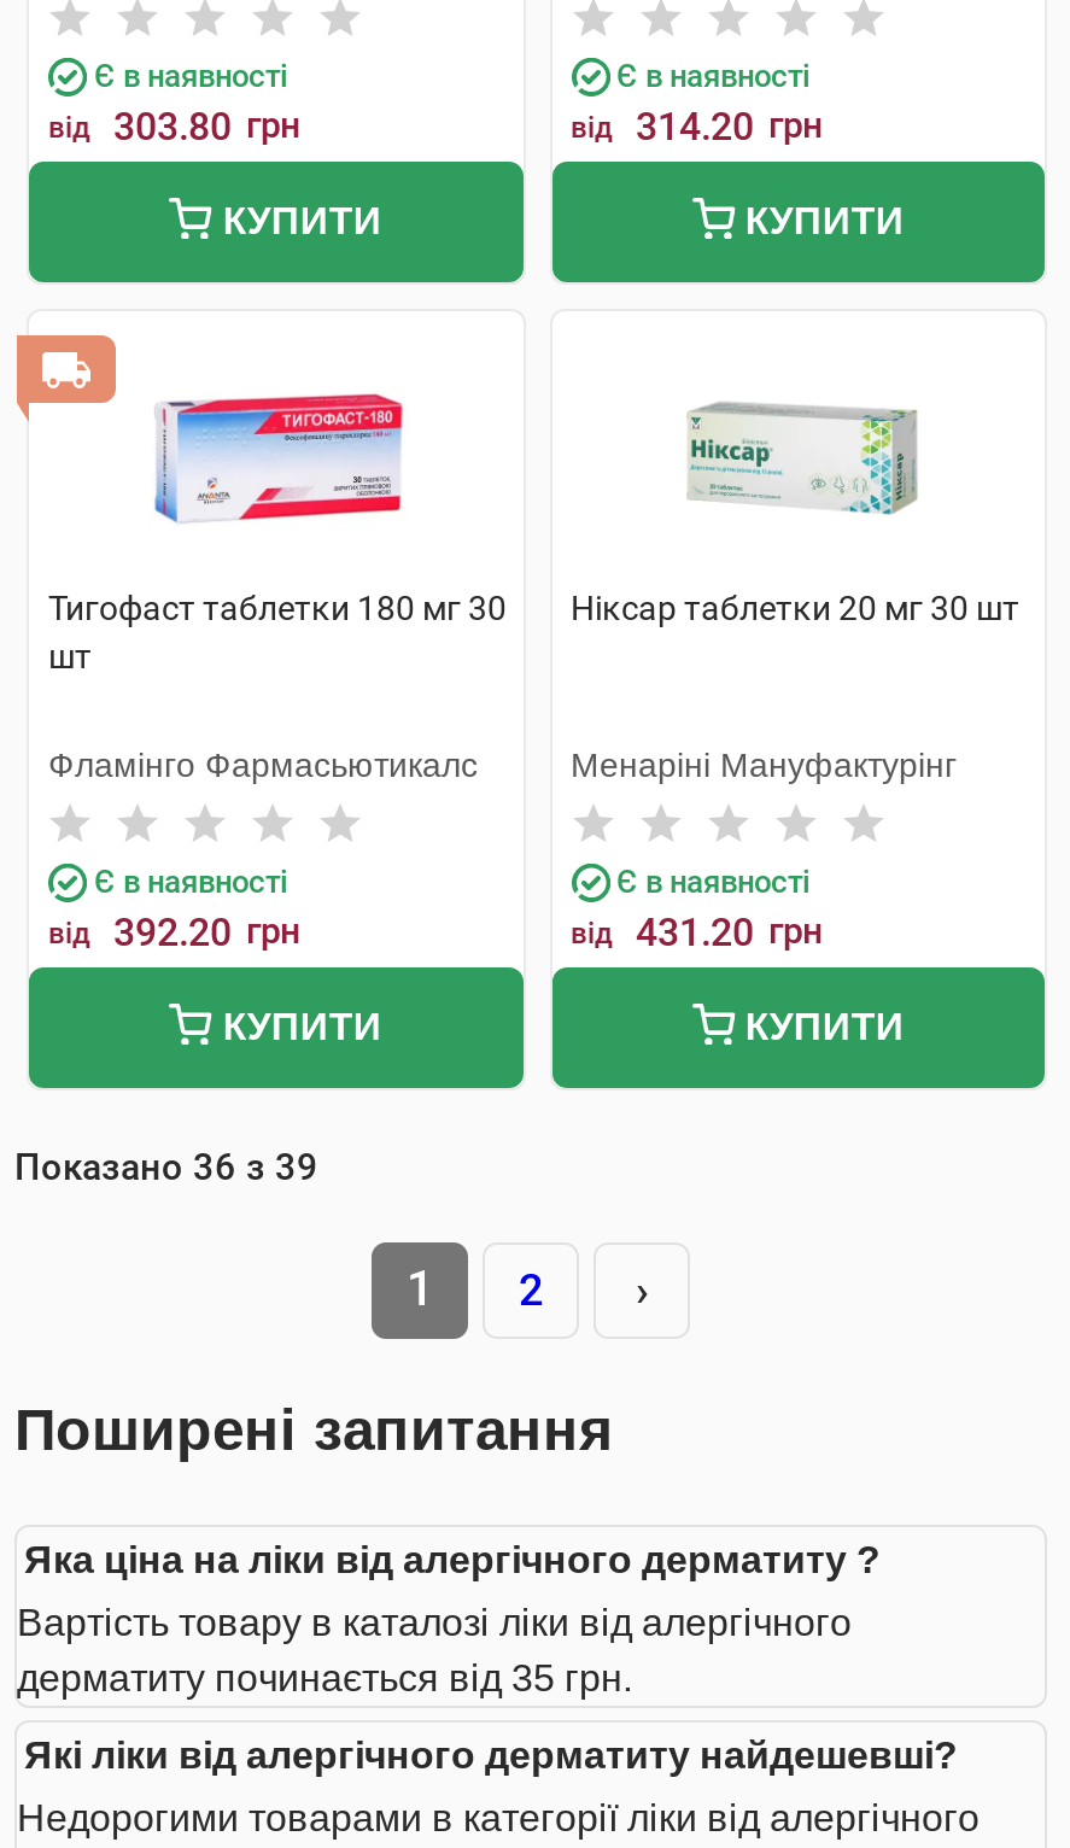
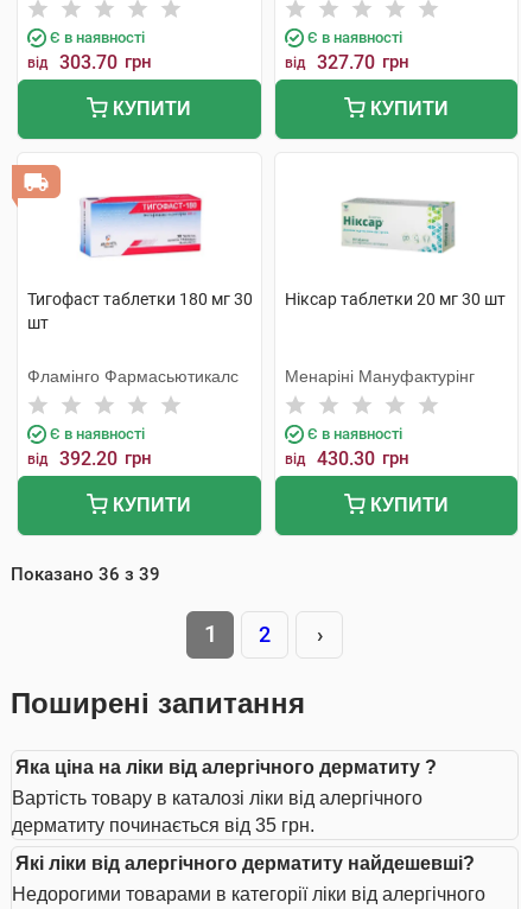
[48,104,302,150] від 303.80 грн -> [27,51,152,74] від 303.70 грн
[571,104,824,150] від 314.20 грн -> [284,51,409,74] від 327.70 грн
[571,910,824,955] від 431.20 грн -> [284,447,409,470] від 430.30 грн

